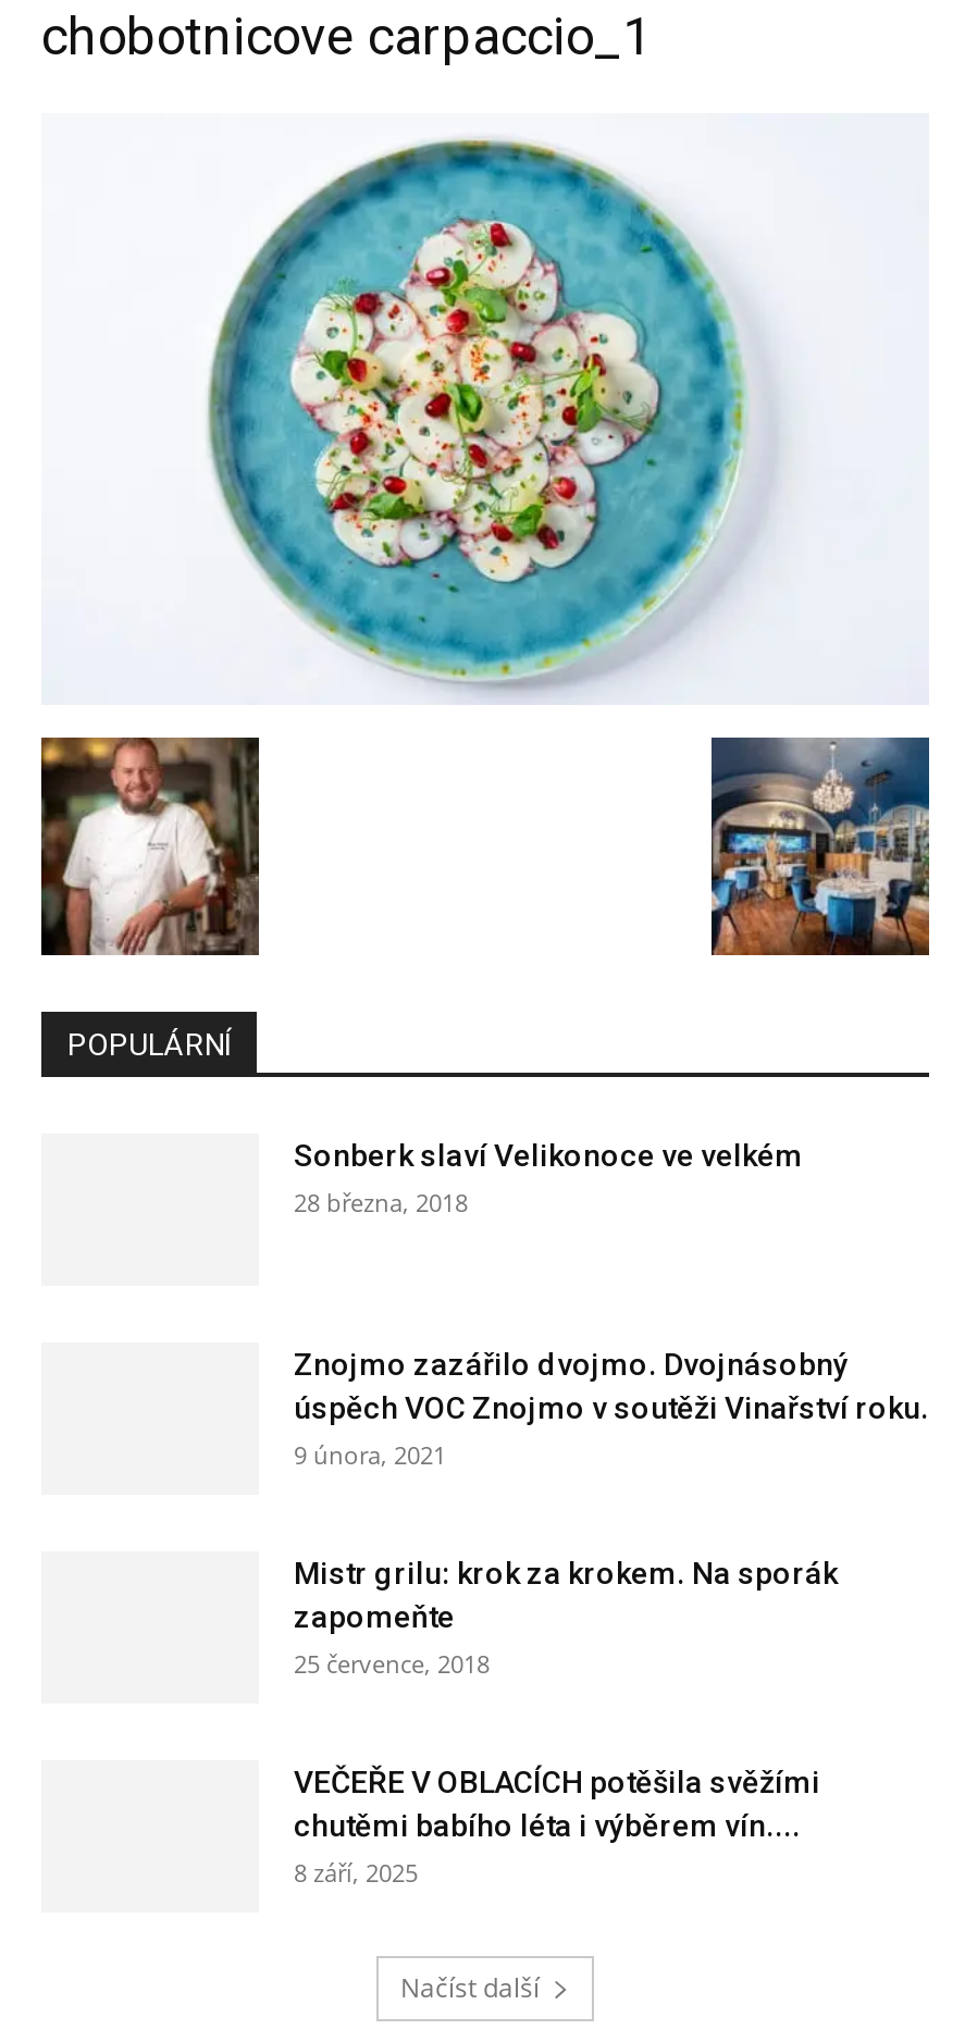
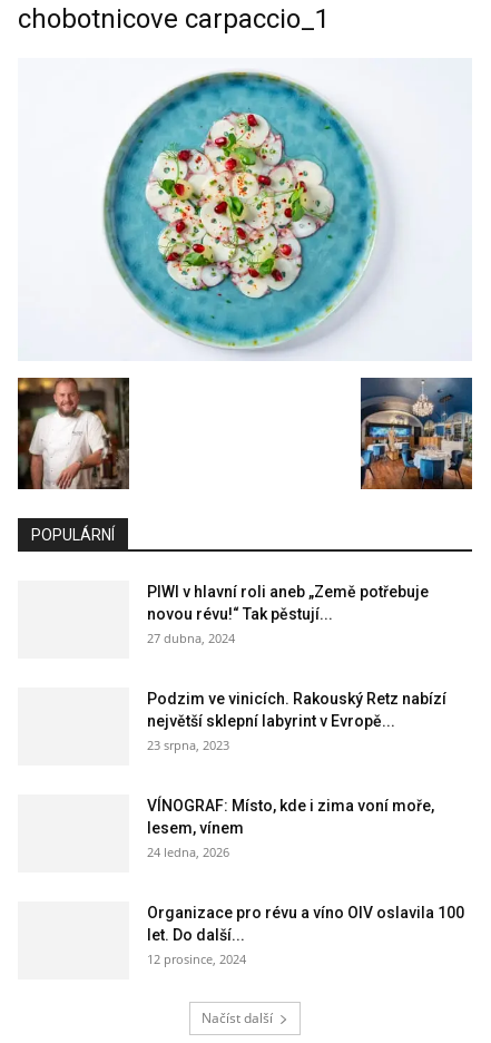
[294,1138,803,1219] Sonberk slaví Velikonoce ve velkém | 28 března, 2018 -> [147,583,429,647] PIWI v hlavní roli aneb „Země potřebuje | novou révu!“ Tak pěstují... | 27 dubna, 2024
[294,1347,929,1471] Znojmo zazářilo dvojmo. Dvojnásobný | úspěch VOC Znojmo v soutěži Vinařství roku. | 9 února, 2021 -> [147,690,446,754] Podzim ve vinicích. Rakouský Retz nabízí | největší sklepní labyrint v Evropě... | 23 srpna, 2023
[294,1556,838,1680] Mistr grilu: krok za krokem. Na sporák | zapomeňte | 25 července, 2018 -> [147,797,434,860] VÍNOGRAF: Místo, kde i zima voní moře, | lesem, vínem | 24 ledna, 2026
[294,1765,820,1889] VEČEŘE V OBLACÍCH potěšila svěžími | chutěmi babího léta i výběrem vín.... | 8 září, 2025 -> [147,904,464,967] Organizace pro révu a víno OIV oslavila 100 | let. Do další... | 12 prosince, 2024

